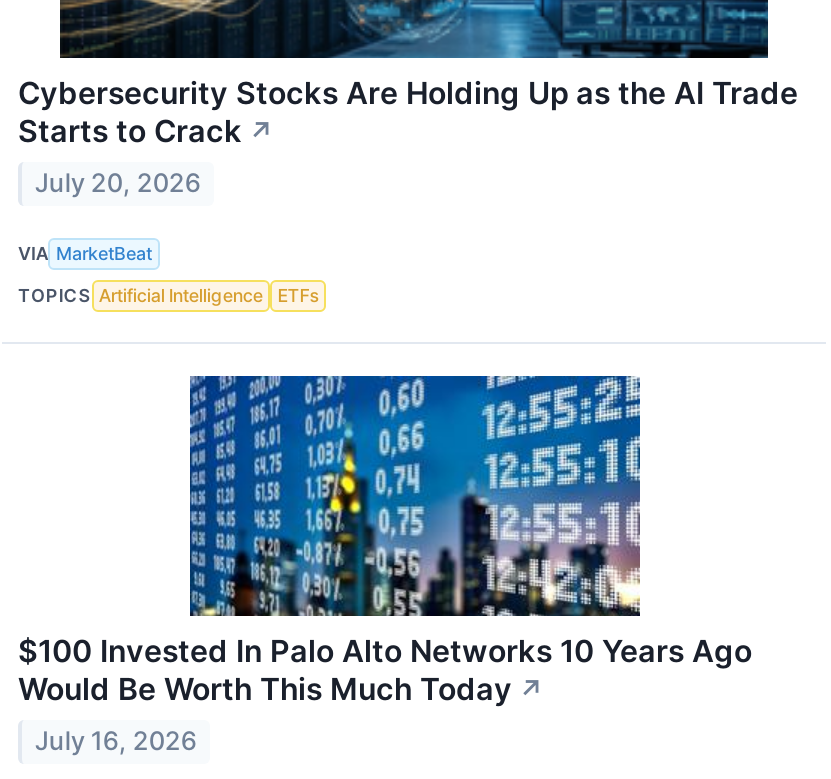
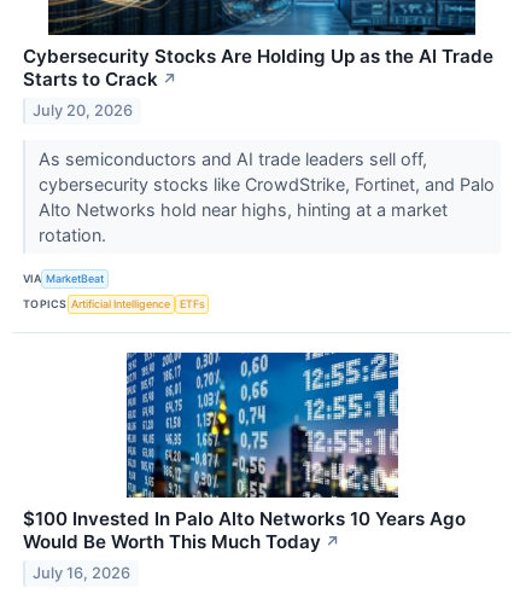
none -> [38,149,494,245] As semiconductors and AI trade leaders sell off, | cybersecurity stocks like CrowdStrike, Fortinet, and Palo | Alto Networks hold near highs, hinting at a market | rotation.

